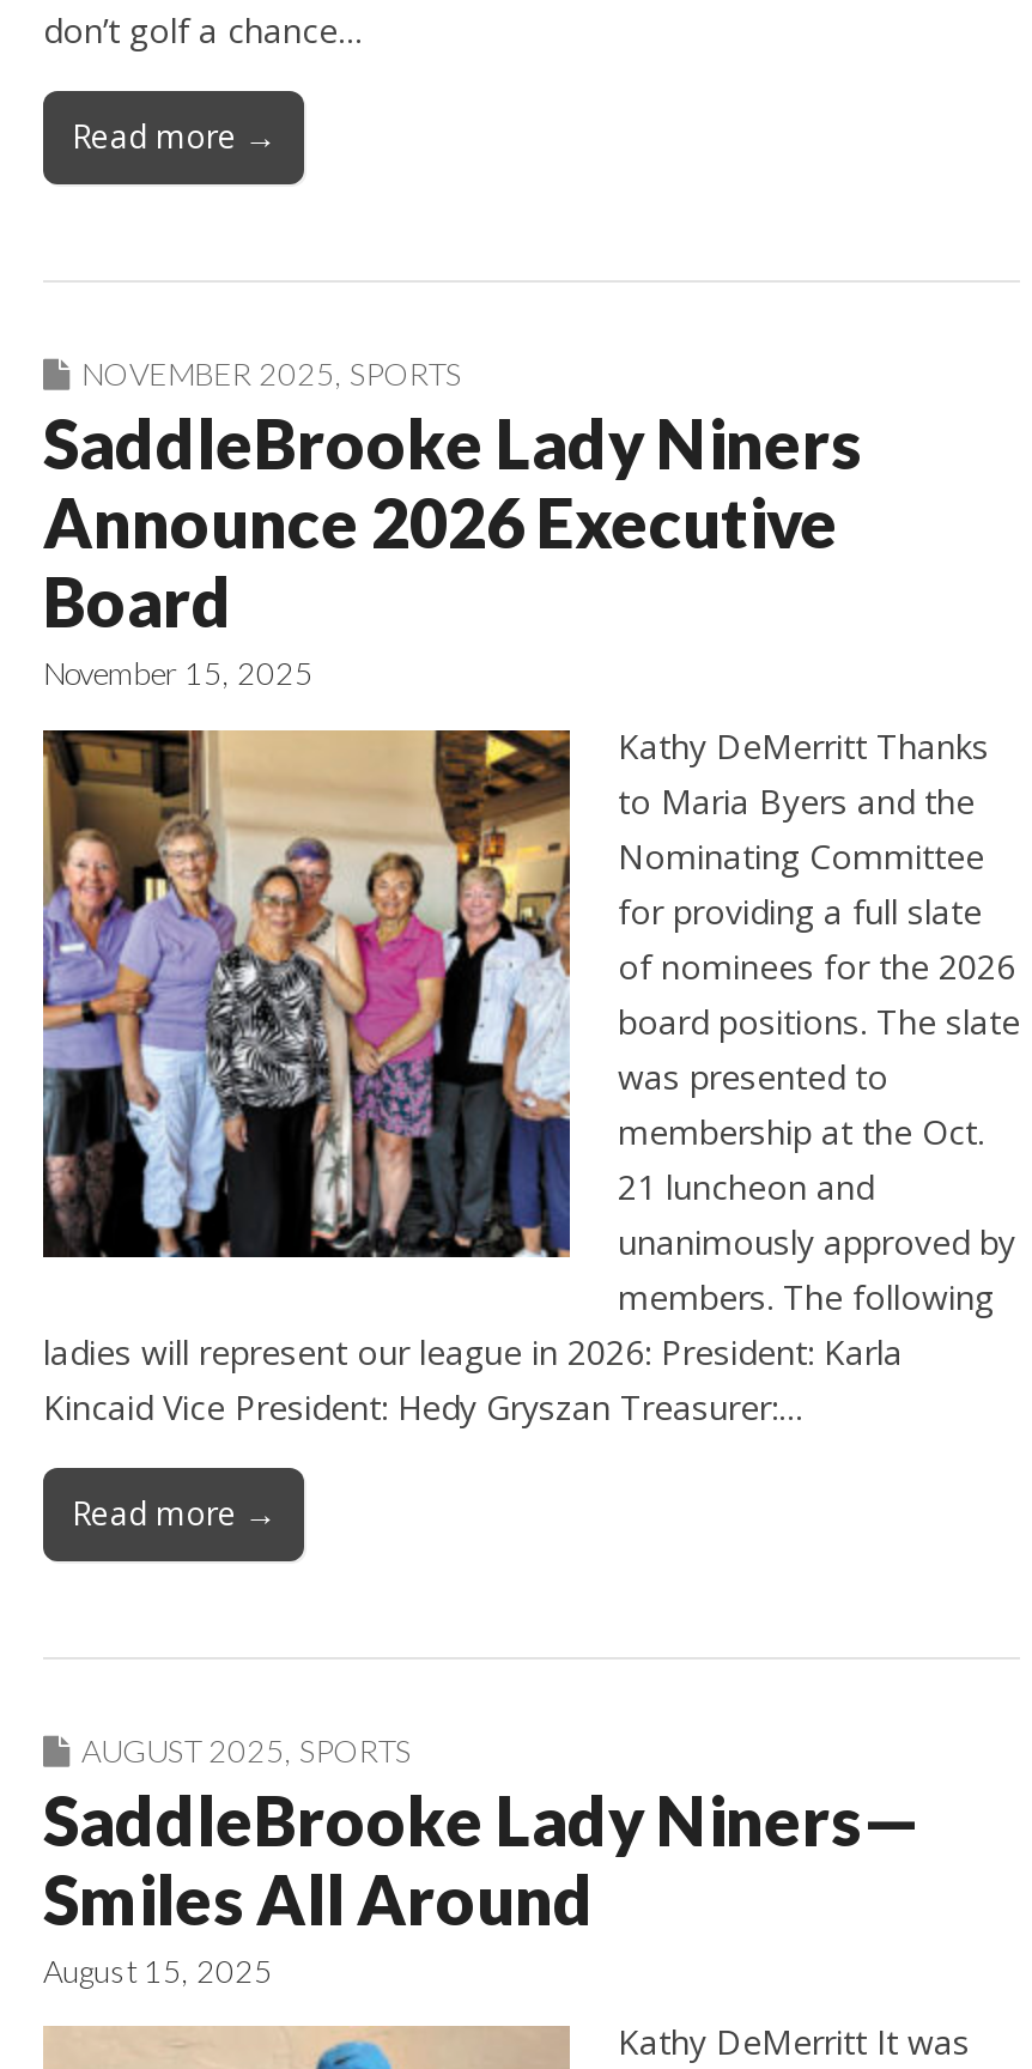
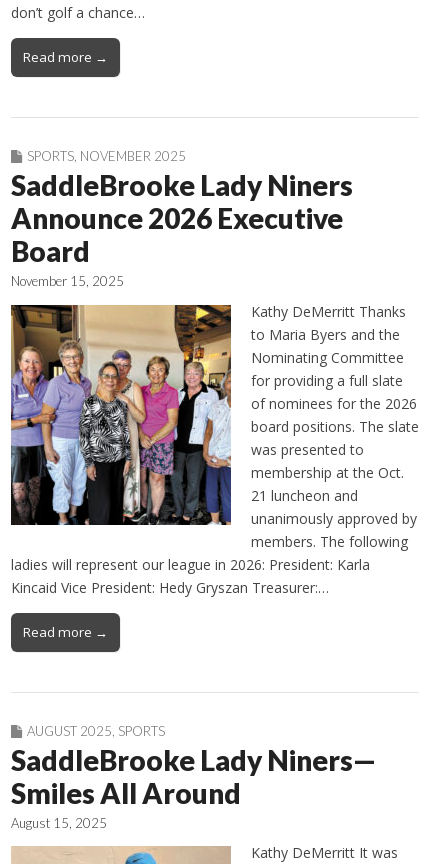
[81,354,462,392] NOVEMBER 2025, SPORTS -> [27,148,186,164] SPORTS, NOVEMBER 2025

